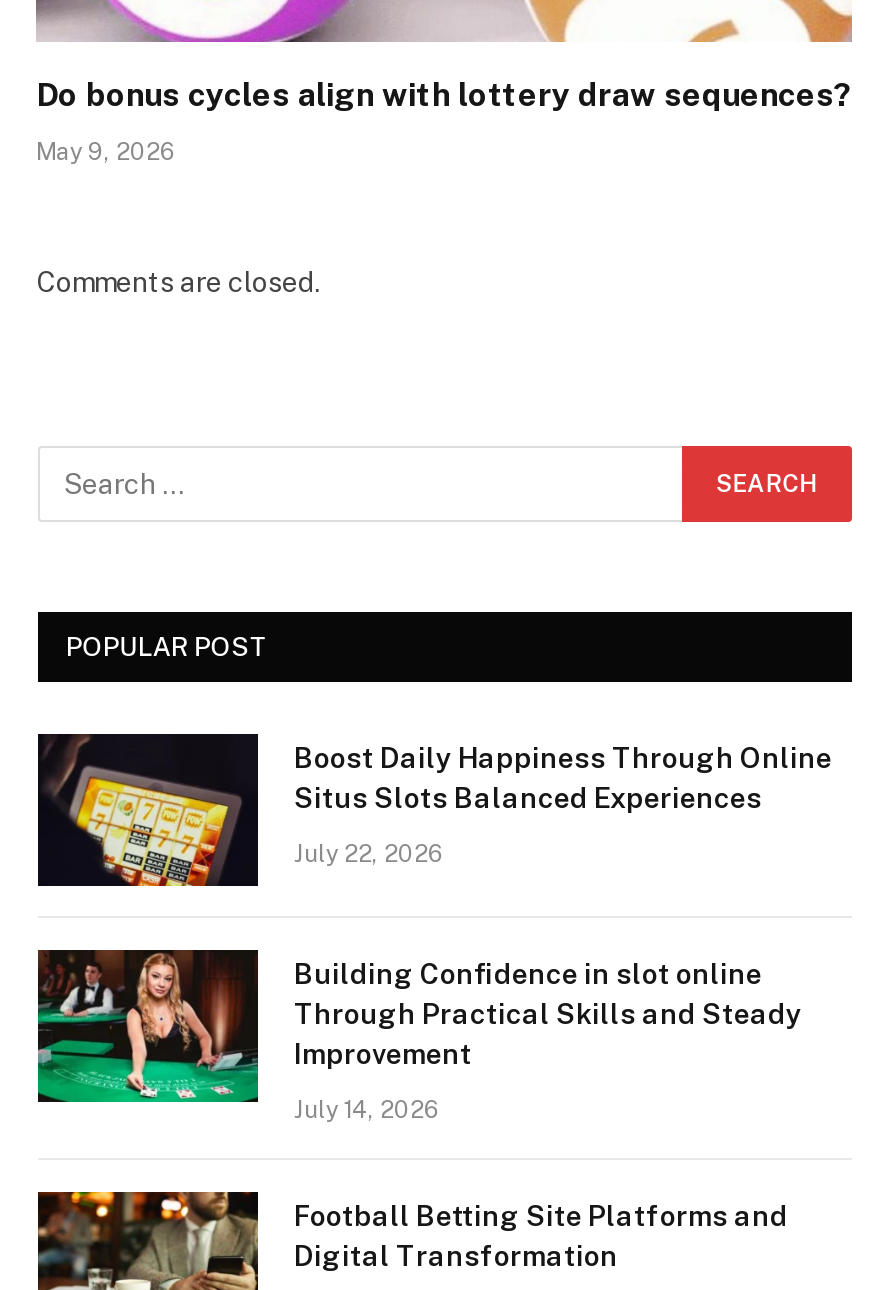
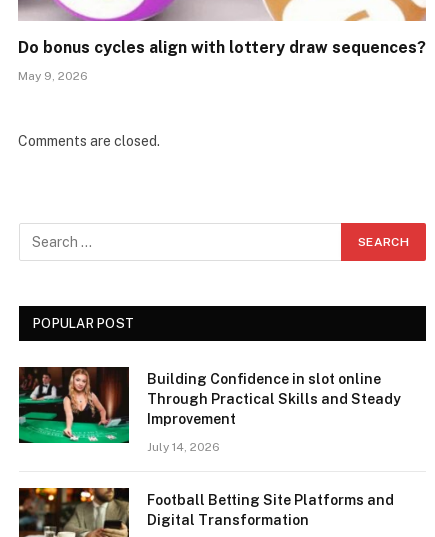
[36,734,832,888] [image] | Boost Daily Happiness Through Online | Situs Slots Balanced Experiences | July 22, 2026 -> none

